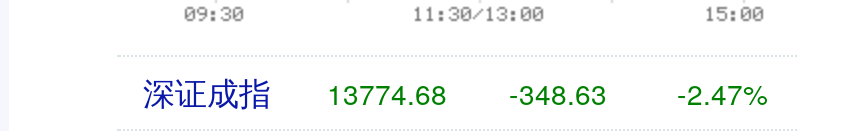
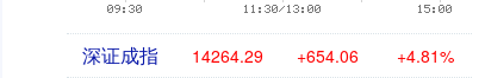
[327,74,447,114] 13774.68 -> [192,44,263,68] 14264.29
[509,74,607,114] -348.63 -> [297,44,359,68] +654.06
[677,74,767,114] -2.47% -> [397,44,454,68] +4.81%

